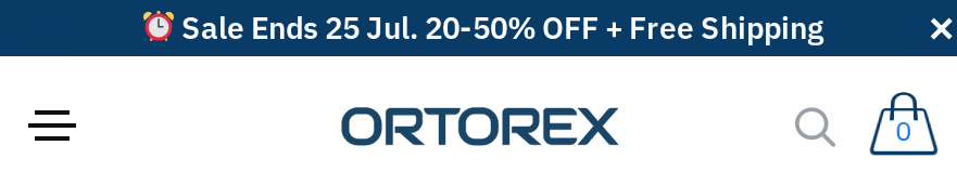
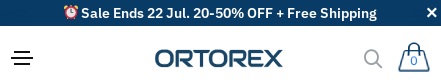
[175,9,824,48] Sale Ends 25 Jul. 20-50% OFF + Free Shipping -> [78,4,377,22] Sale Ends 22 Jul. 20-50% OFF + Free Shipping

